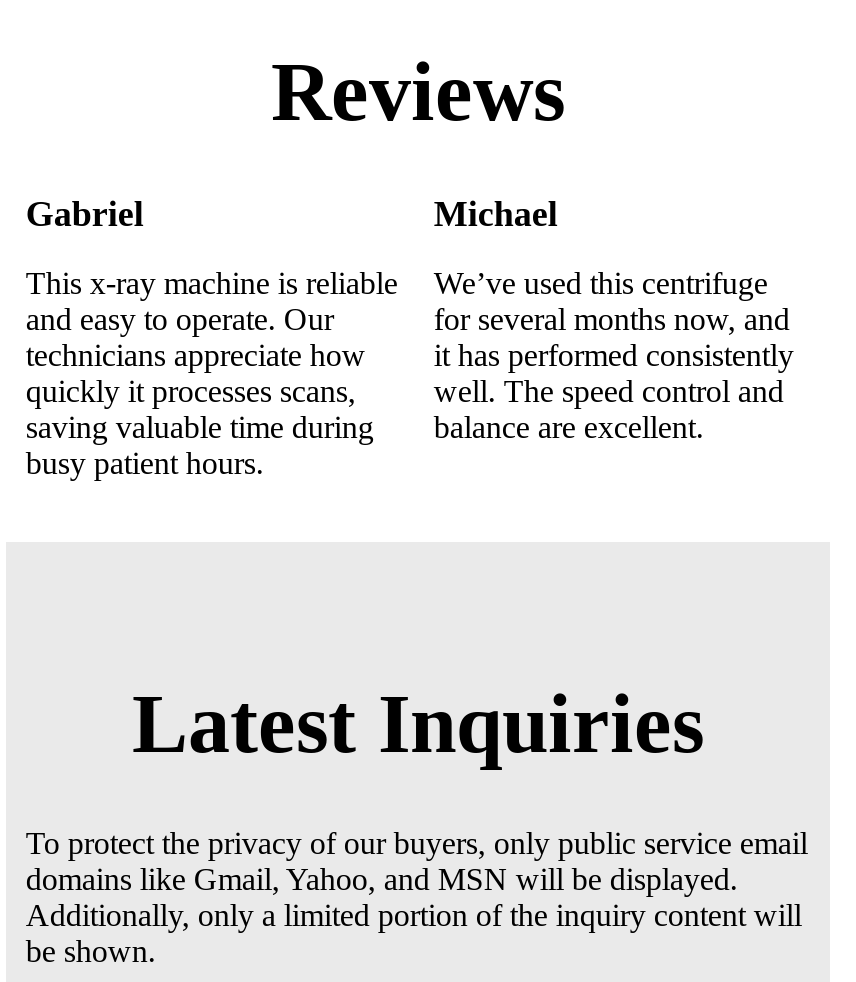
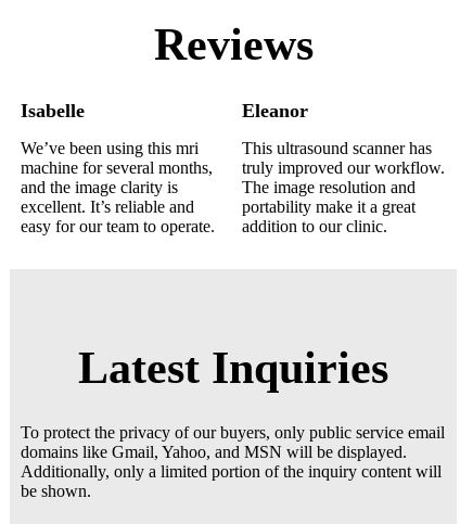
[26,194,144,234] Gabriel -> [21,100,85,122] Isabelle
[434,194,558,234] Michael -> [242,100,308,122] Eleanor
[26,266,398,480] This x-ray machine is reliable | and easy to operate. Our | technicians appreciate how | quickly it processes scans, | saving valuable time during | busy patient hours. -> [21,139,215,236] We’ve been using this mri | machine for several months, | and the image clarity is | excellent. It’s reliable and | easy for our team to operate.
[434,266,794,444] We’ve used this centrifuge | for several months now, and | it has performed consistently | well. The speed control and | balance are excellent. -> [242,139,445,236] This ultrasound scanner has | truly improved our workflow. | The image resolution and | portability make it a great | addition to our clinic.

